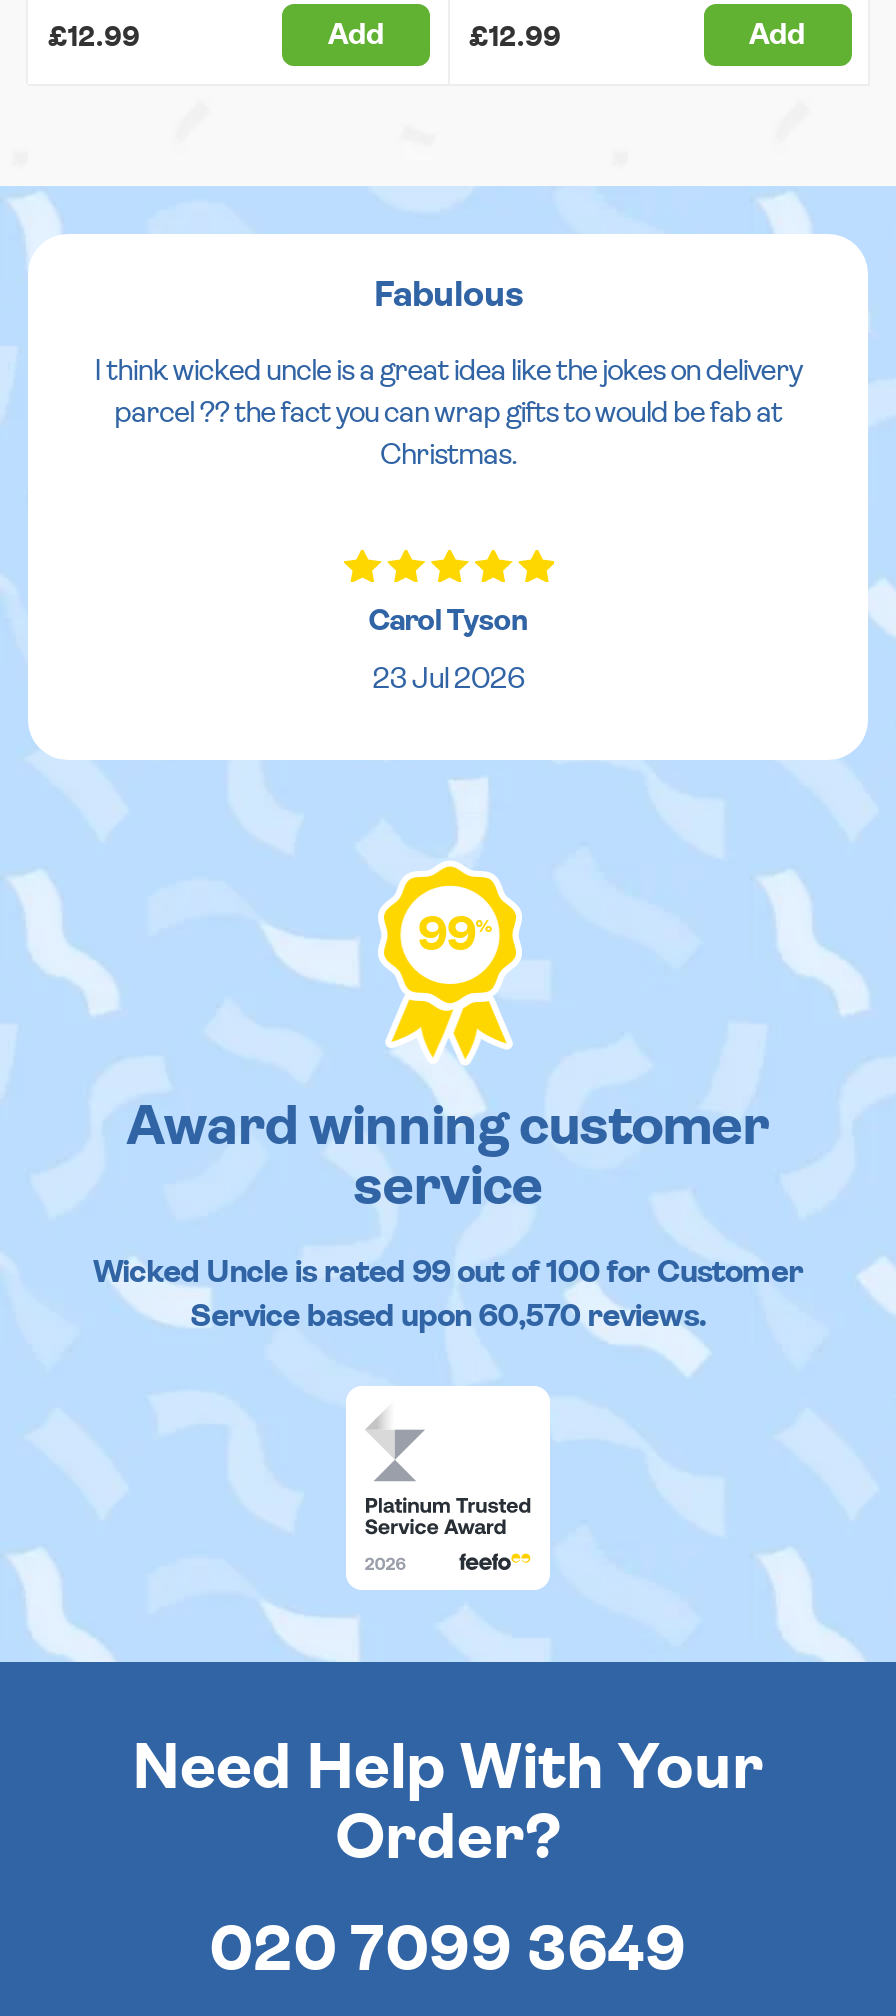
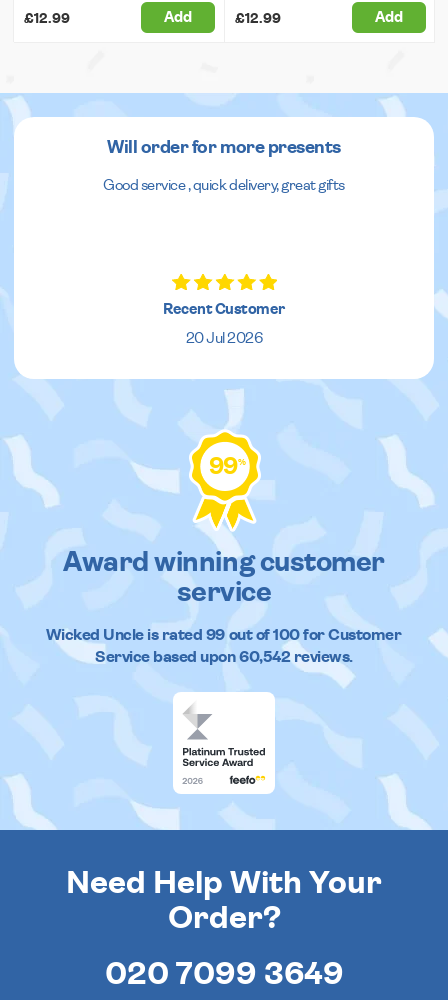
[374,279,522,315] Fabulous -> [107,139,341,157] Will order for more presents
[94,357,802,471] I think wicked uncle is a great idea like the jokes on delivery | parcel ?? the fact you can wrap gifts to would be fab at | Christmas. -> [103,178,345,193] Good service , quick delivery, great gifts
[368,607,528,637] Carol Tyson -> [163,302,285,317] Recent Customer
[372,665,524,695] 23 Jul 2026 -> [186,331,262,346] 20 Jul 2026
[190,1301,706,1333] Service based upon 60,570 reviews. -> [95,649,353,665] Service based upon 60,542 reviews.

